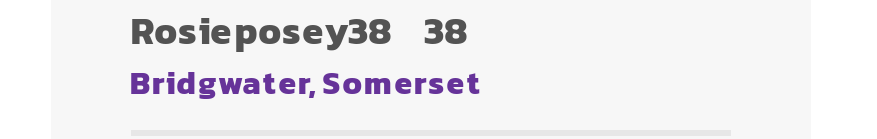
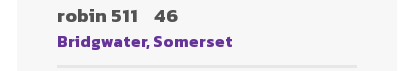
[130,2,468,60] Rosieposey38 38 -> [57,1,178,30] robin 511 46

